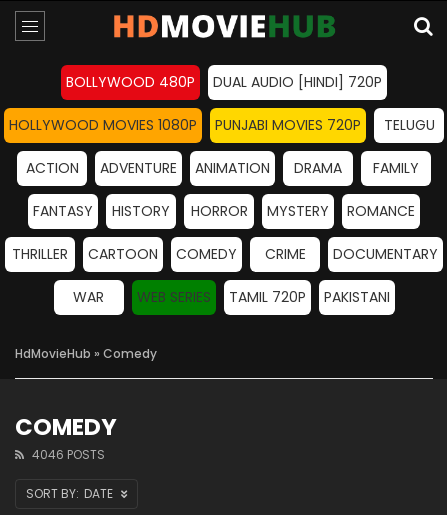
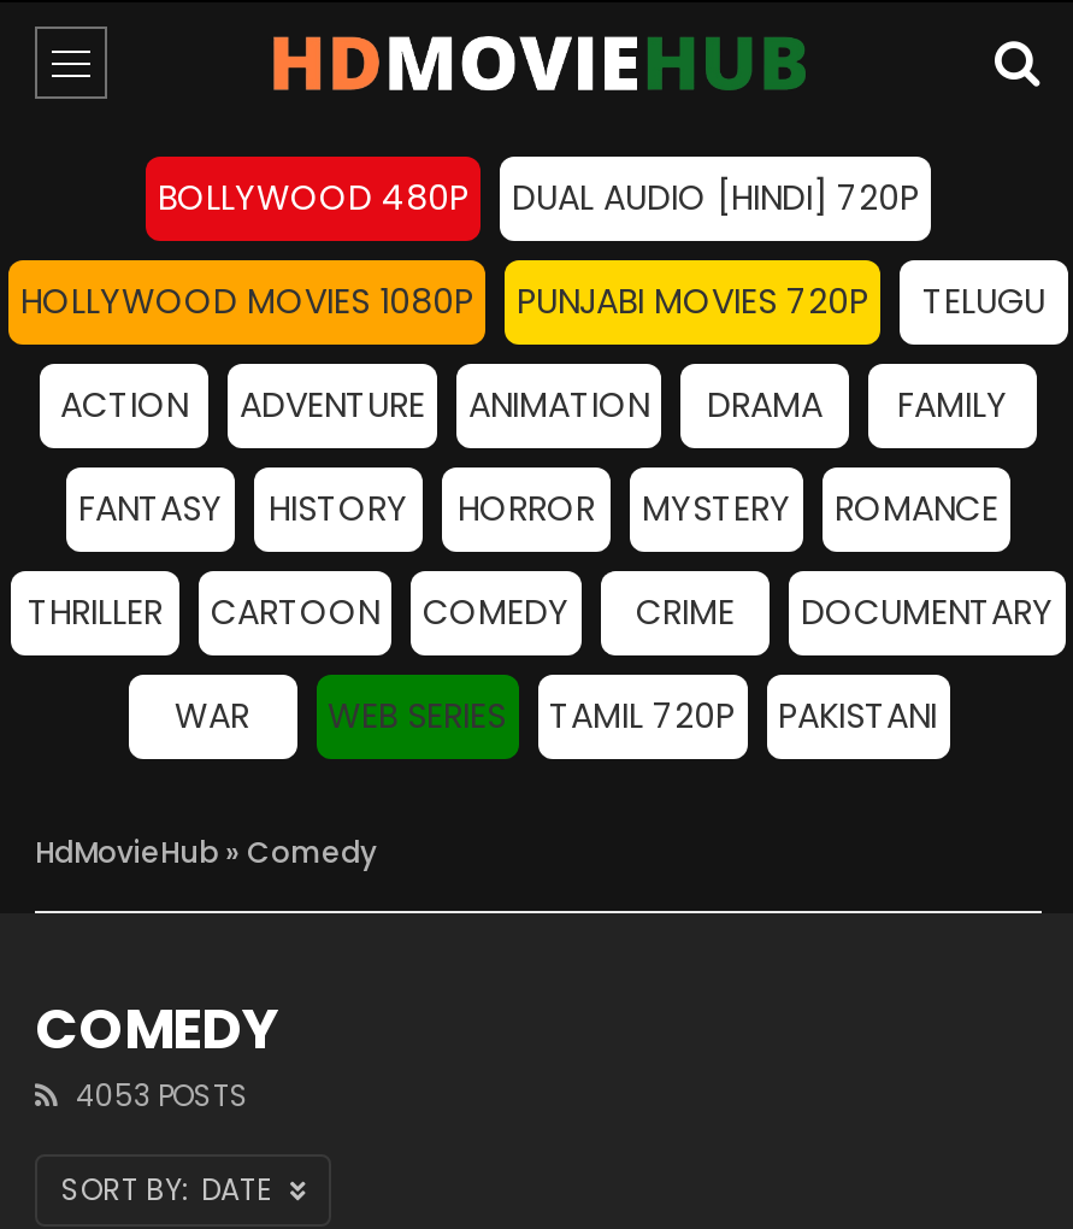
[32,446,105,463] 4046 POSTS -> [76,1075,249,1116] 4053 POSTS

